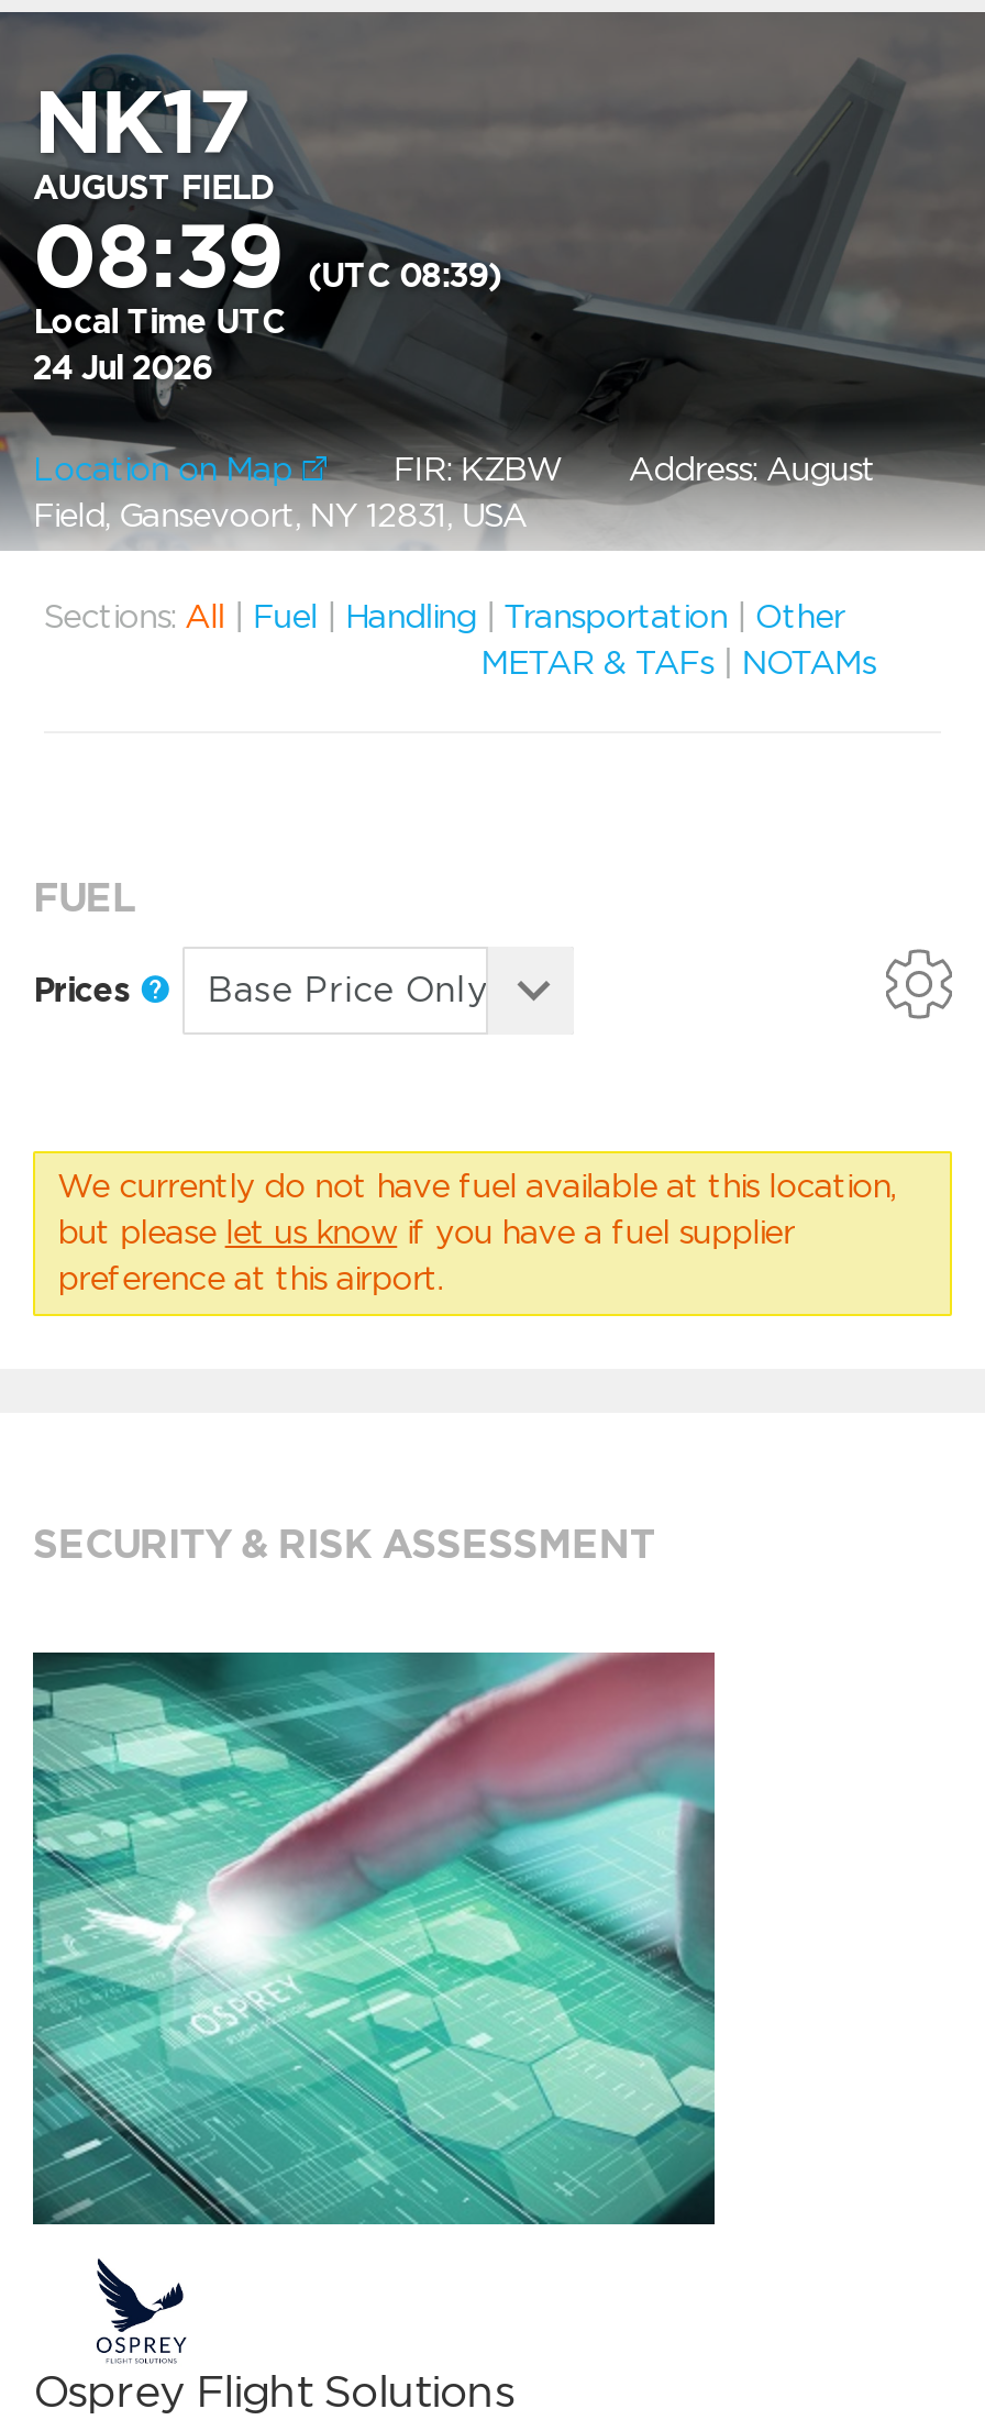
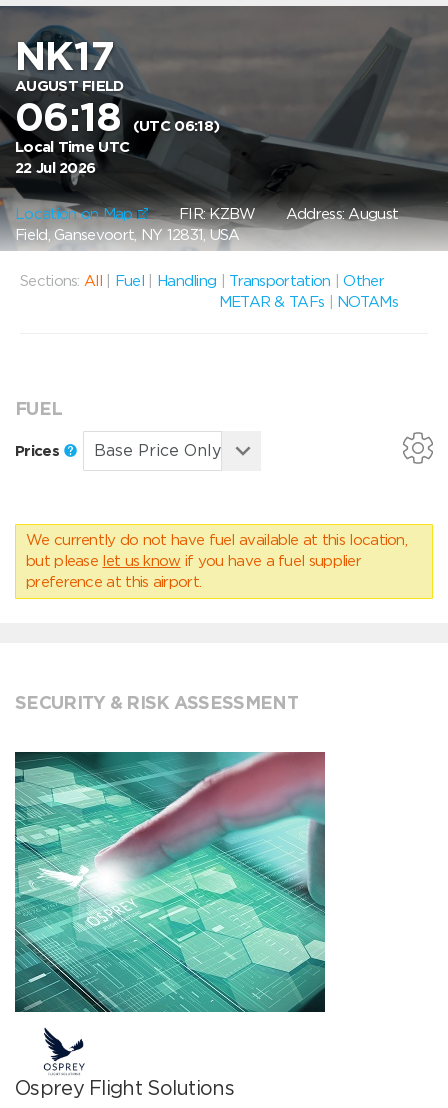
[33,203,502,309] 08:39 (UTC 08:39) -> [15,93,219,141] 06:18 (UTC 06:18)
[33,349,212,388] 24 Jul 2026 -> [15,159,95,177] 22 Jul 2026

